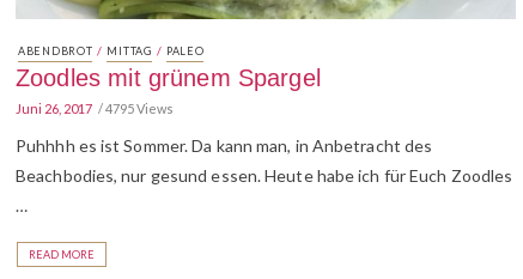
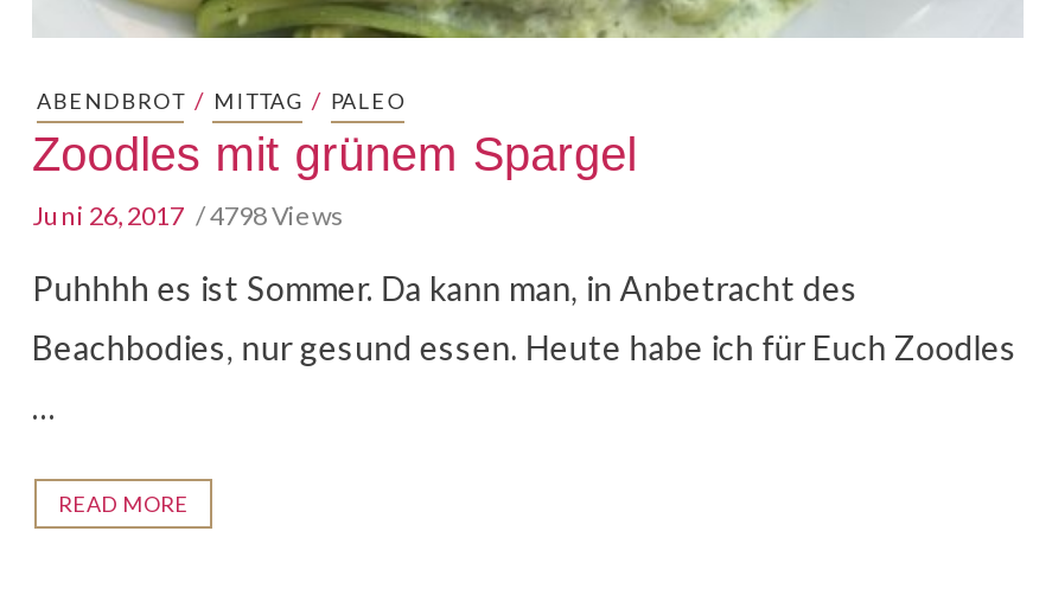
[16,100,174,116] Juni 26, 2017 4795 Views -> [32,198,345,229] Juni 26, 2017 4798 Views

